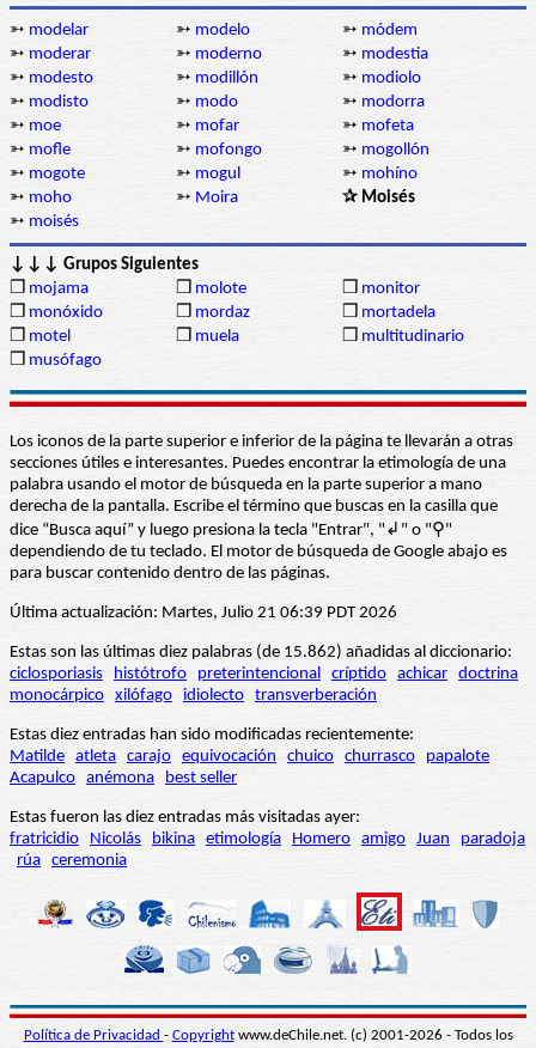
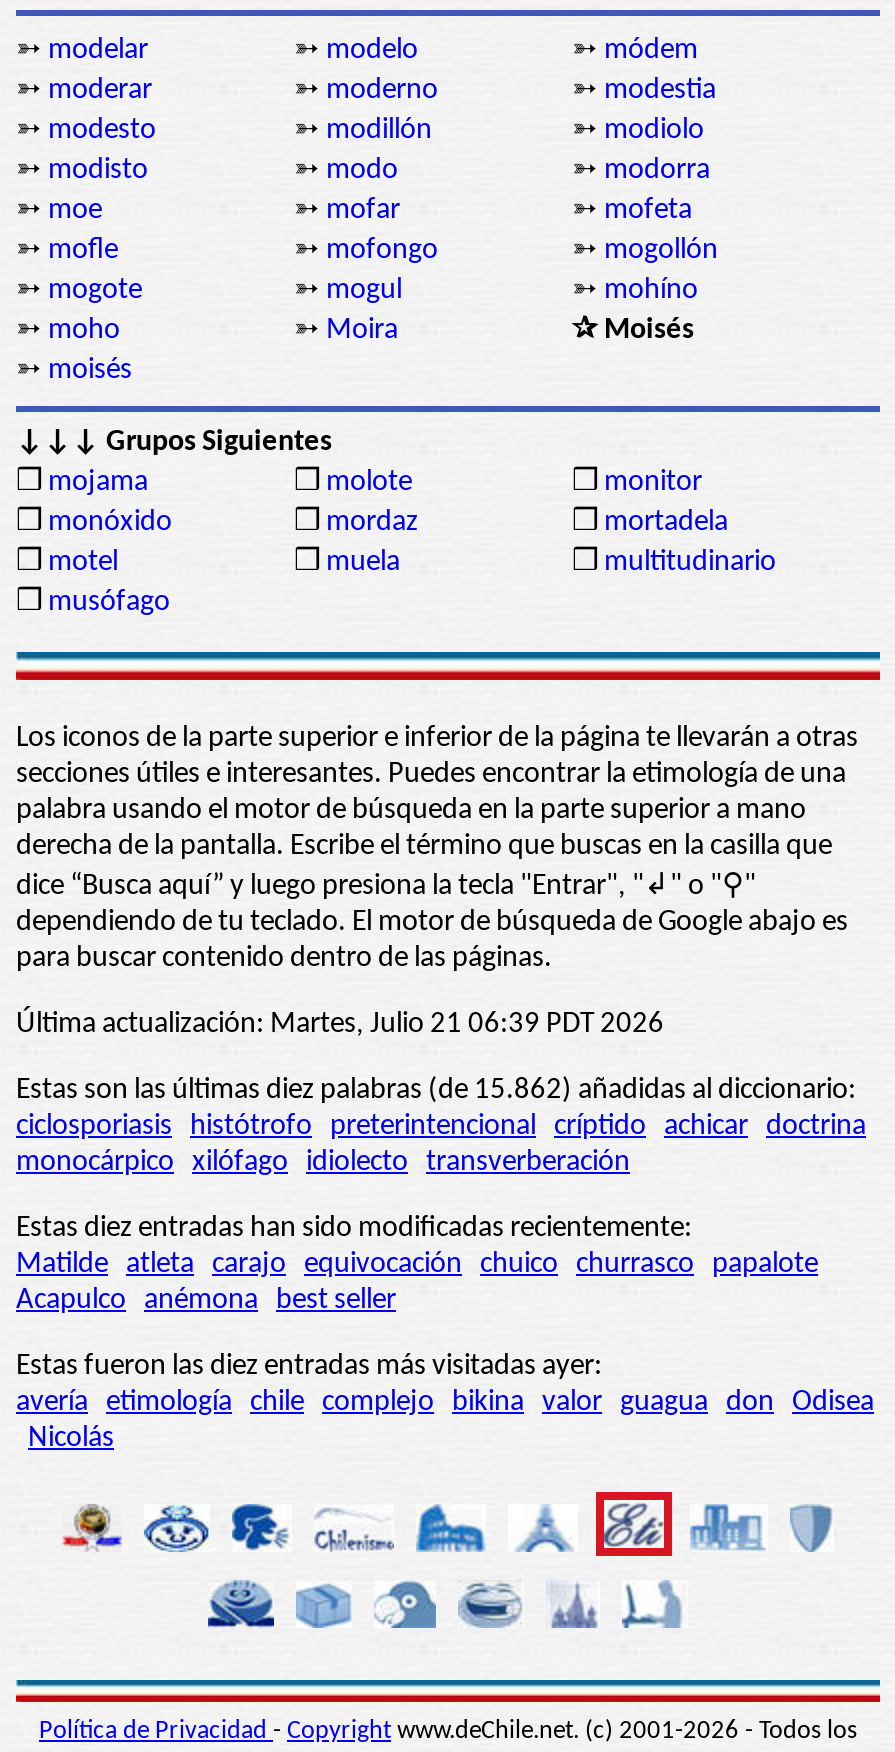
[10,830,525,870] fratricidio Nicolás bikina etimología Homero amigo Juan paradoja | rúa ceremonia -> [16,1388,874,1454] avería etimología chile complejo bikina valor guagua don Odisea | Nicolás

